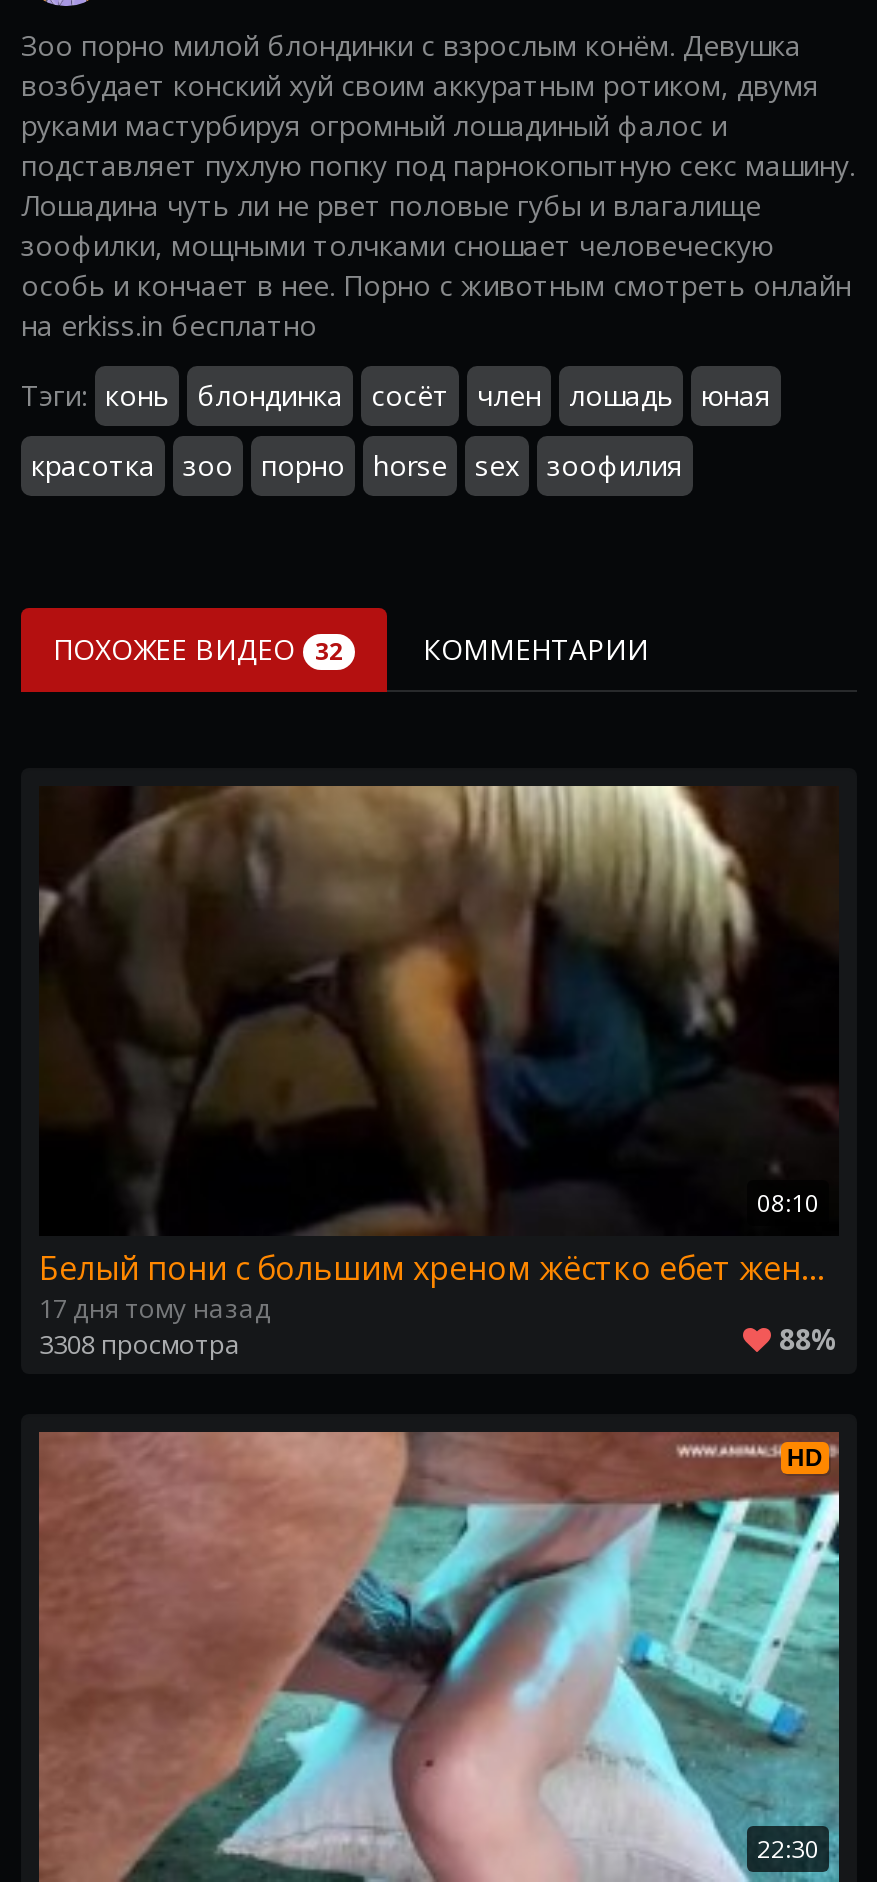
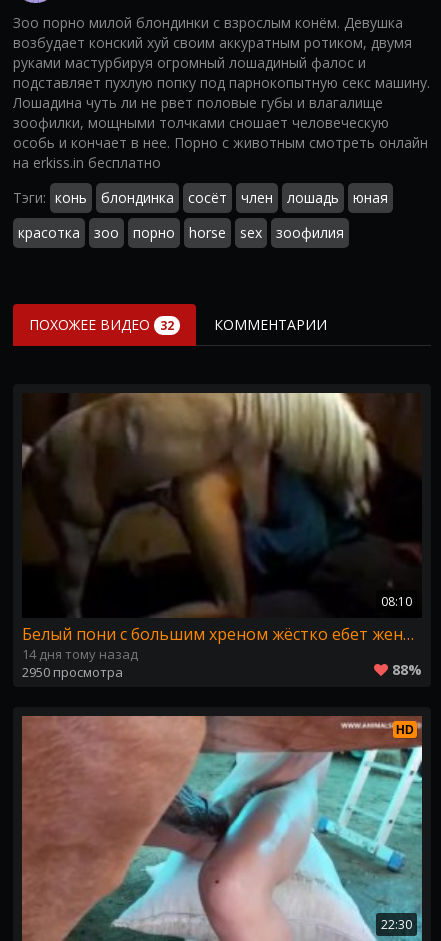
[39,1290,271,1326] 17 дня тому назад -> [22,645,138,663] 14 дня тому назад
[39,1326,241,1362] 3308 просмотра -> [22,663,123,681] 2950 просмотра

